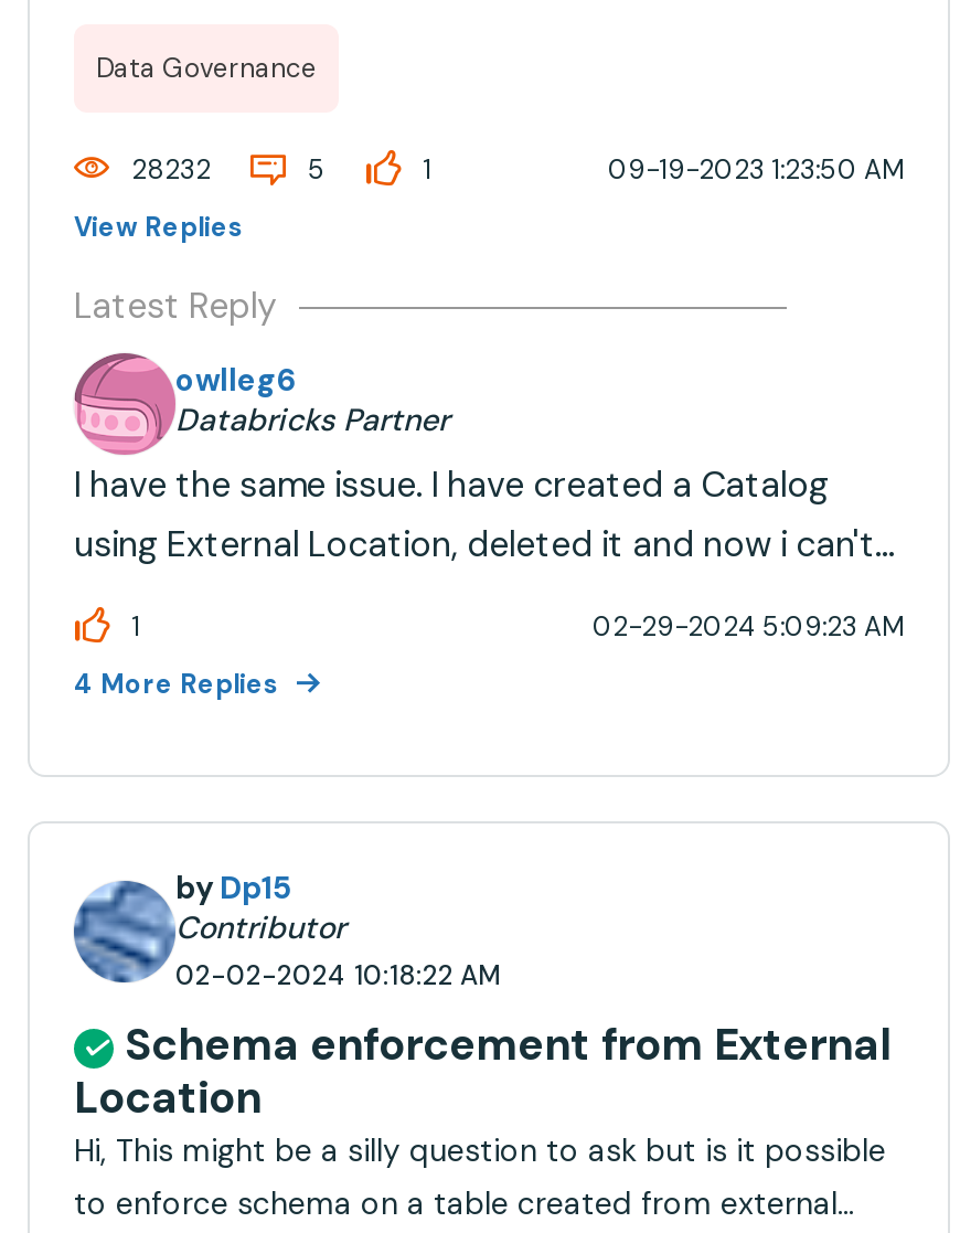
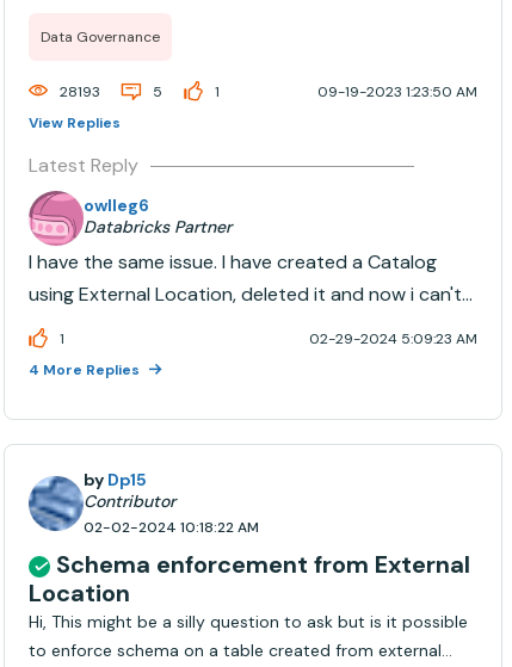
[131,151,211,187] 28232 -> [60,82,100,101] 28193

